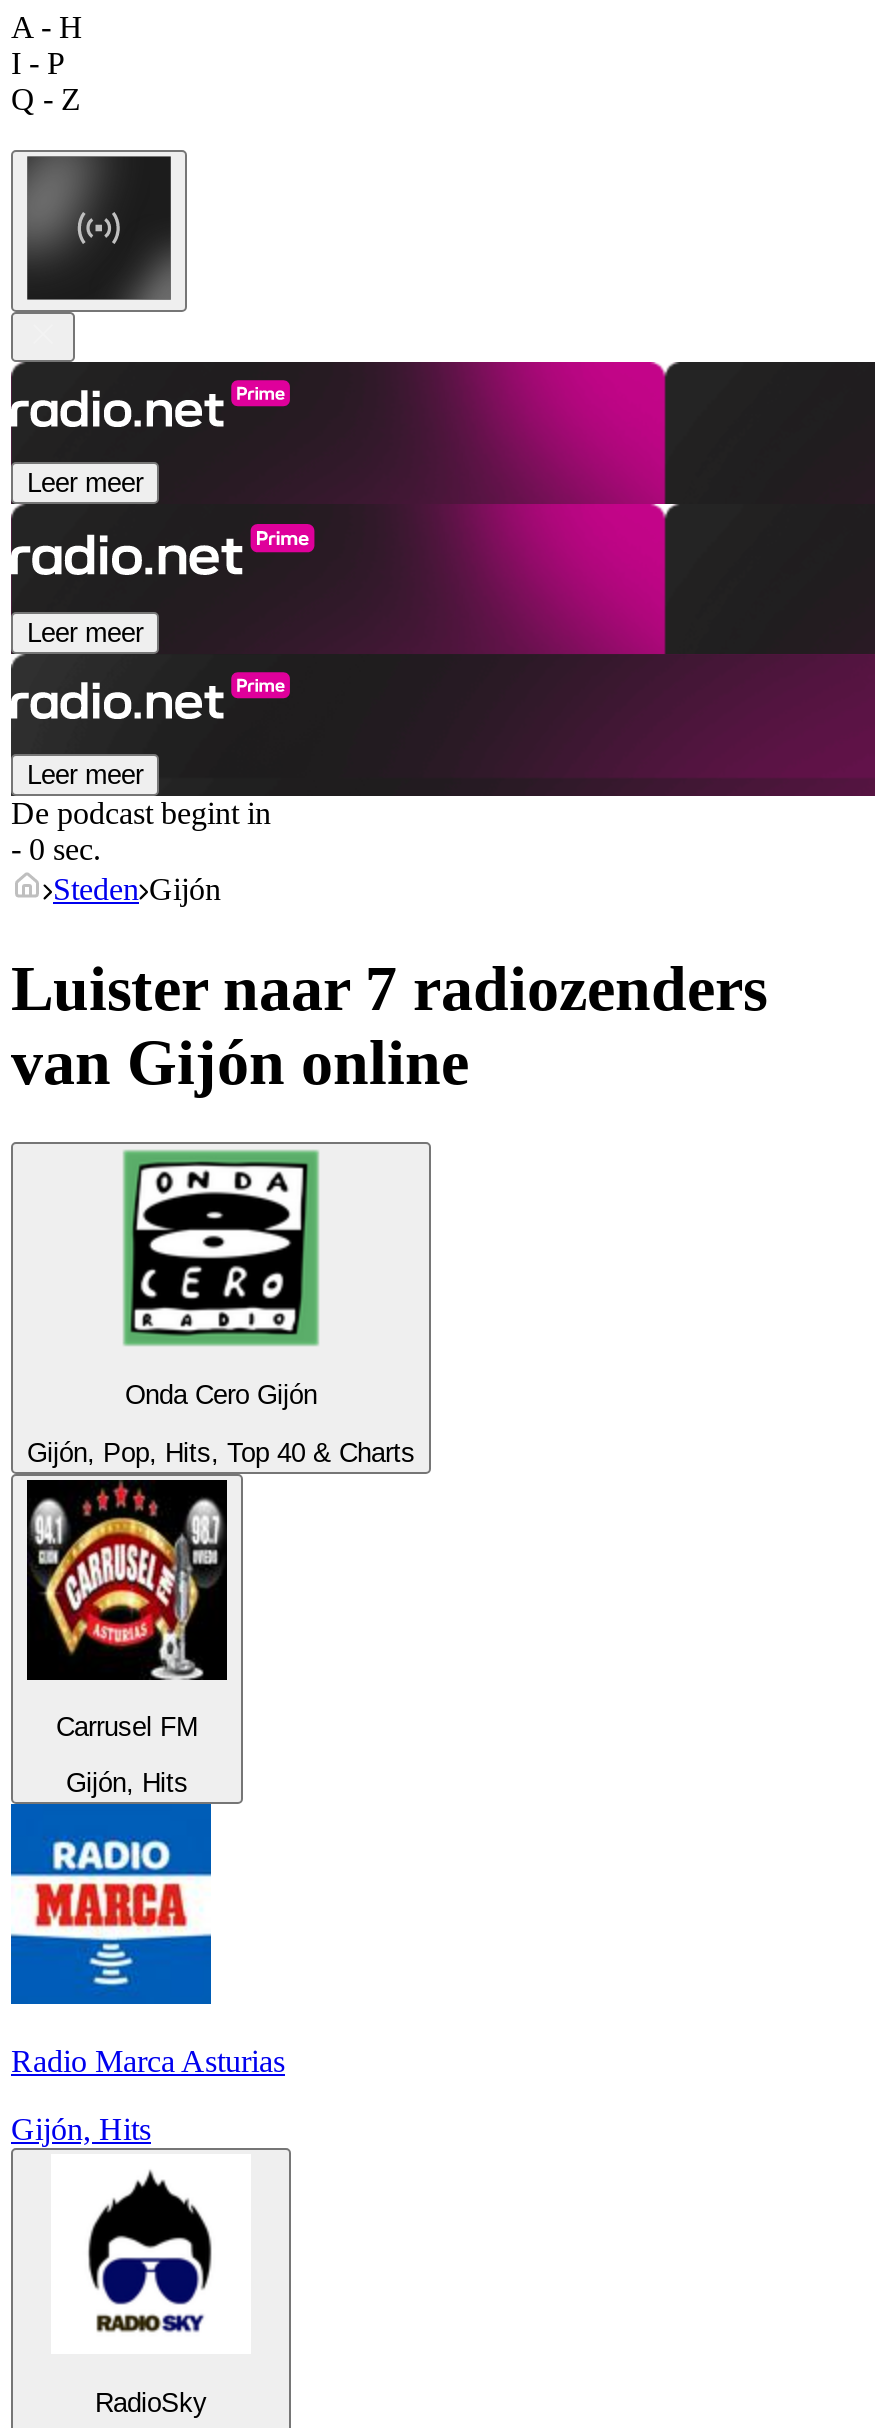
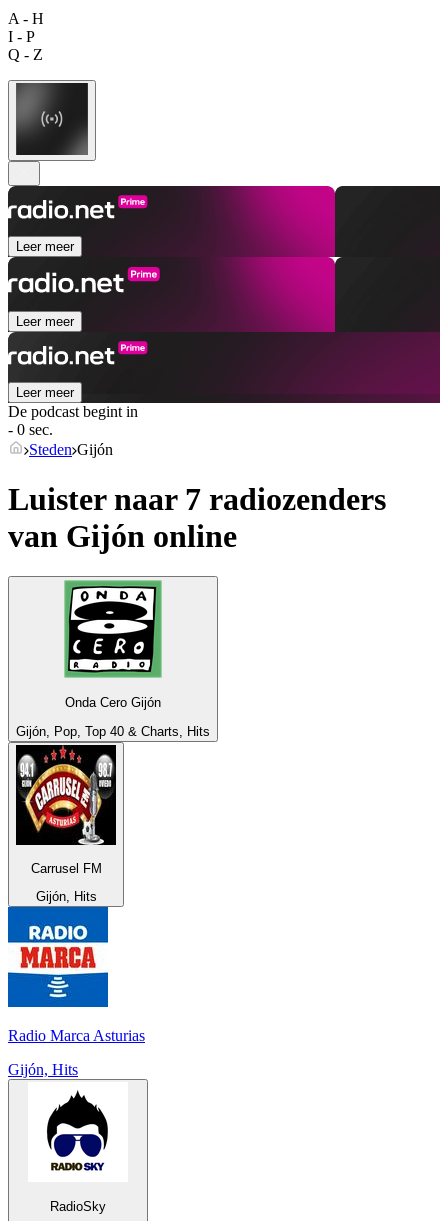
[27,1437,415,1467] Gijón, Pop, Hits, Top 40 & Charts -> [16,724,210,739] Gijón, Pop, Top 40 & Charts, Hits

